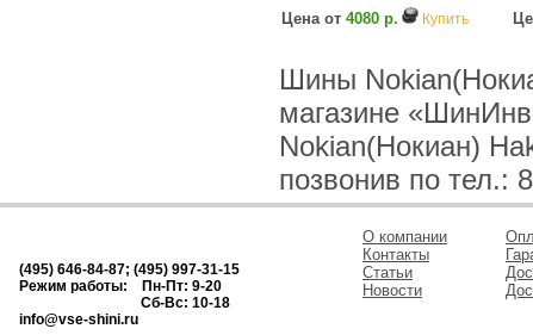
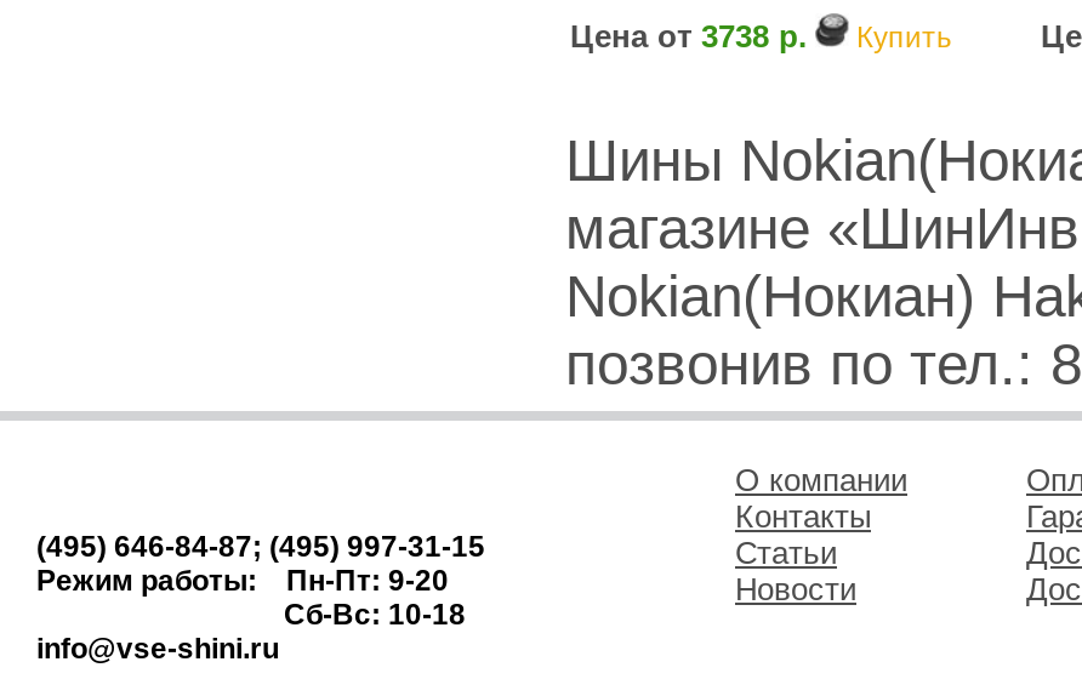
[281,10,469,27] Цена от 4080 р. Купить -> [570,18,951,55] Цена от 3738 р. Купить

